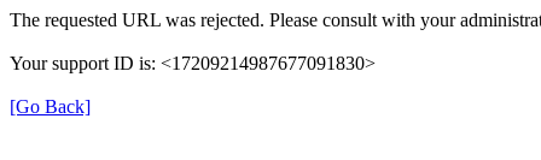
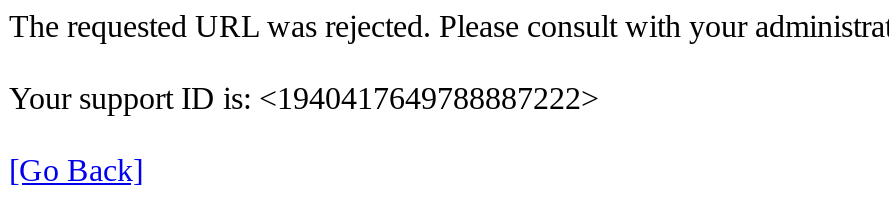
[10,53,376,73] Your support ID is: <17209214987677091830> -> [9,81,599,115] Your support ID is: <1940417649788887222>

